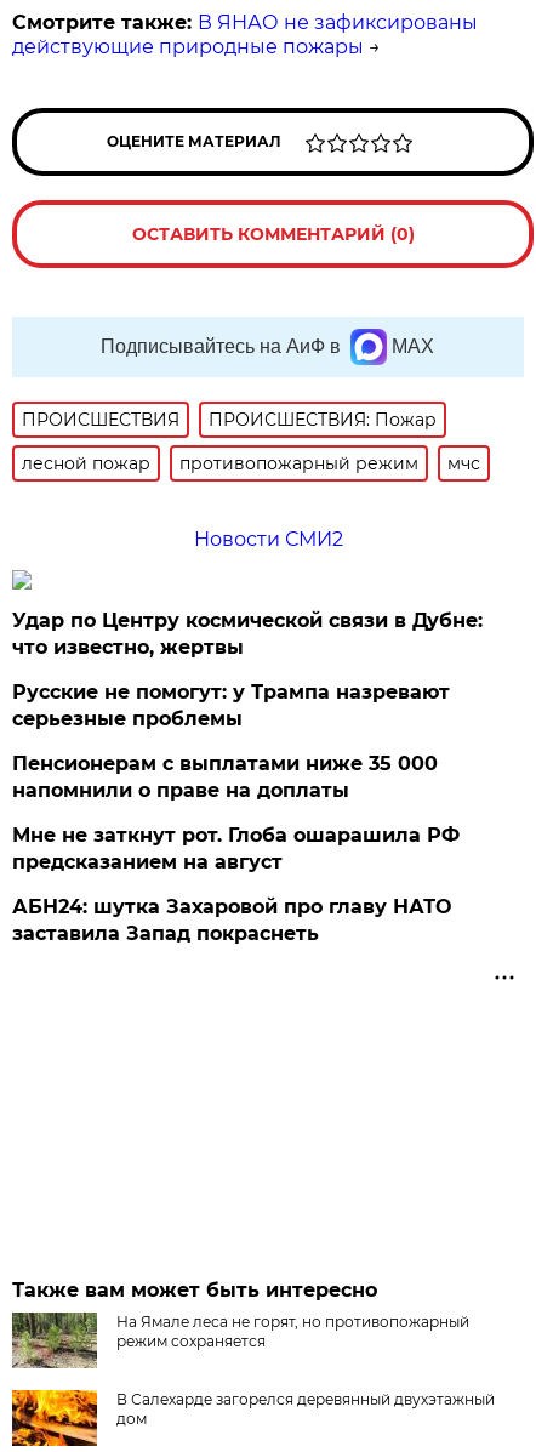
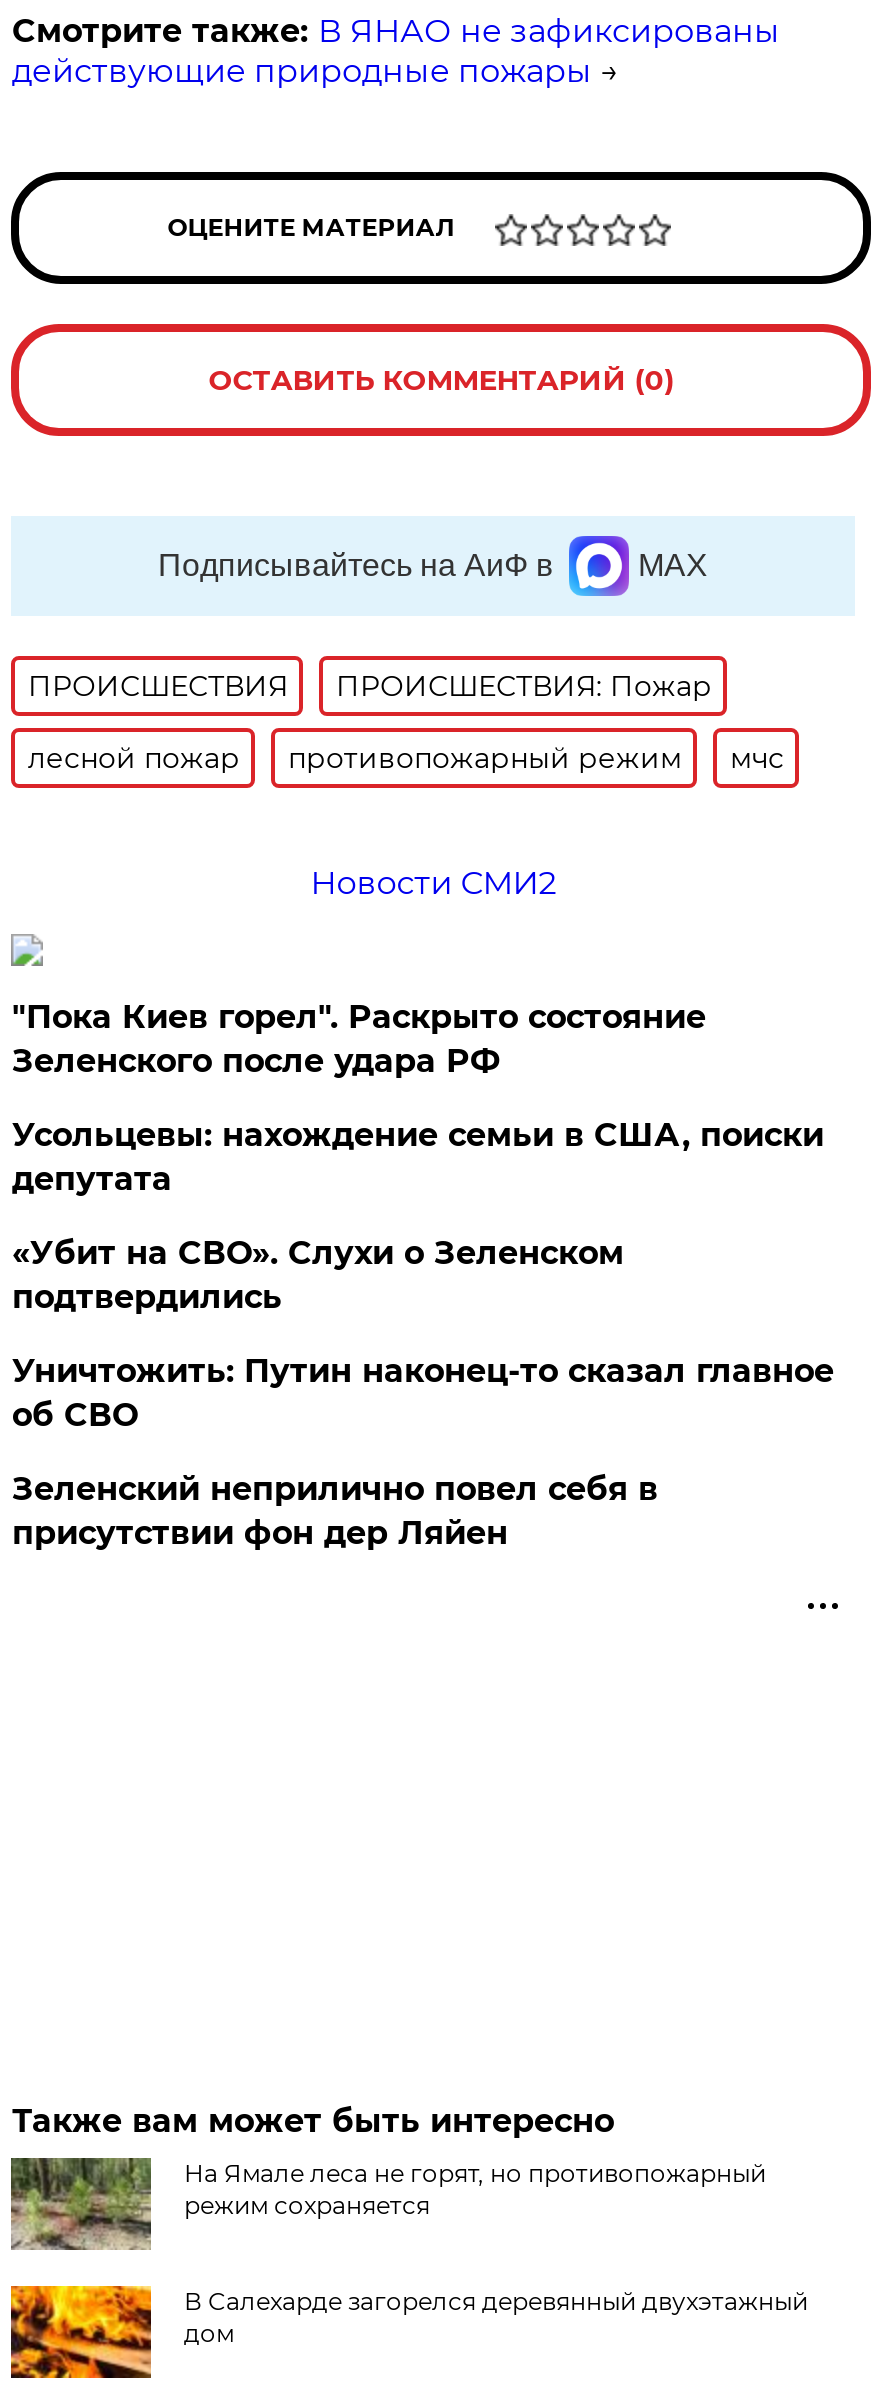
[13,609,483,659] Удар по Центру космической связи в Дубне: | что известно, жертвы -> [12,998,706,1080] "Пока Киев горел". Раскрыто состояние | Зеленского после удара РФ
[13,680,450,730] Русские не помогут: у Трампа назревают | серьезные проблемы -> [12,1116,824,1198] Усольцевы: нахождение семьи в США, поиски | депутата
[13,752,438,802] Пенсионерам с выплатами ниже 35 000 | напомнили о праве на доплаты -> [12,1234,624,1316] «Убит на СВО». Слухи о Зеленском | подтвердились
[13,824,460,873] Мне не заткнут рот. Глоба ошарашила РФ | предсказанием на август -> [12,1352,834,1434] Уничтожить: Путин наконец-то сказал главное | об СВО
[13,895,452,945] АБН24: шутка Захаровой про главу НАТО | заставила Запад покраснеть -> [12,1470,658,1552] Зеленский неприлично повел cебя в | присутствии фон дер Ляйен

